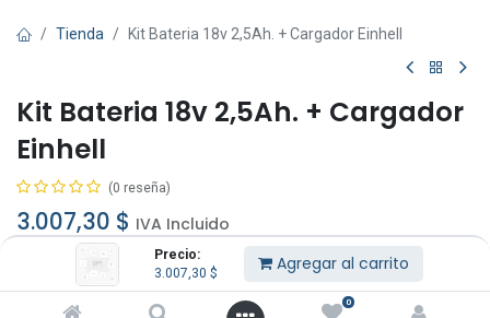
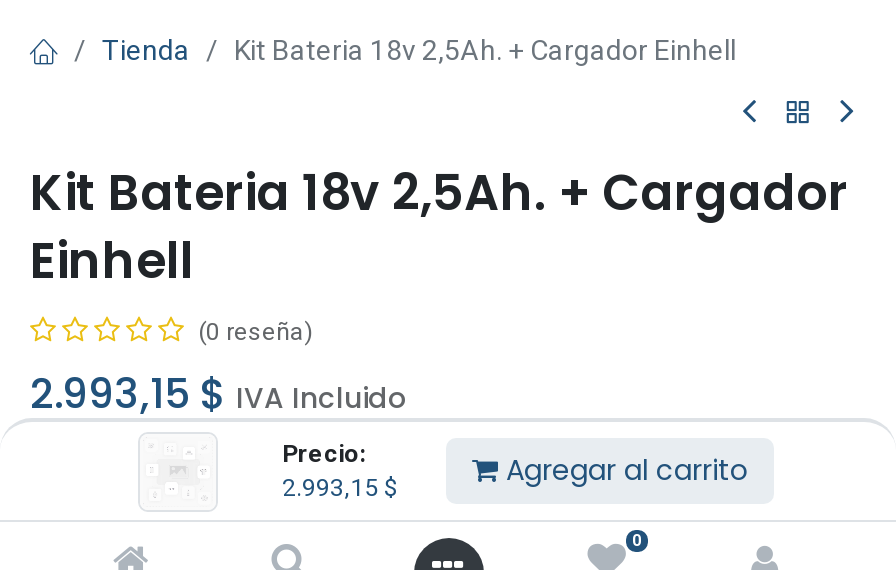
[16,207,230,237] 3.007,30 $ IVA Incluido -> [30,366,408,422] 2.993,15 $ IVA Incluido
[154,265,218,280] 3.007,30 $ -> [282,473,398,501] 2.993,15 $

